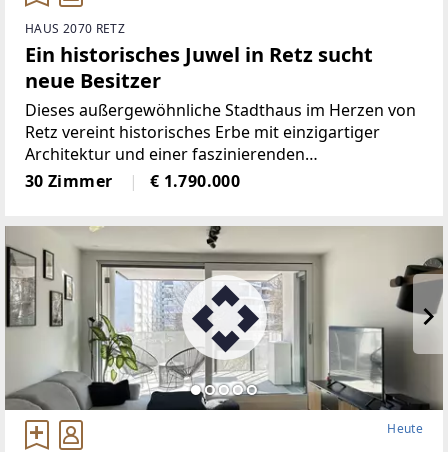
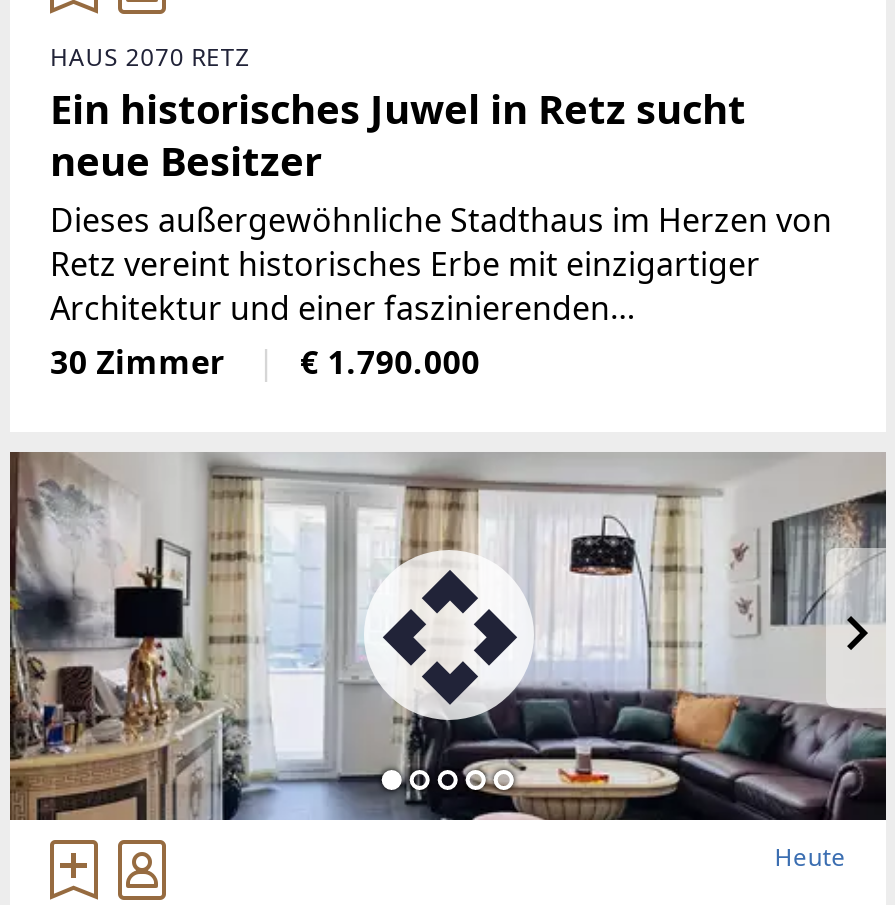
[5,226,443,411] [image] -> [10,452,886,822] [image]

